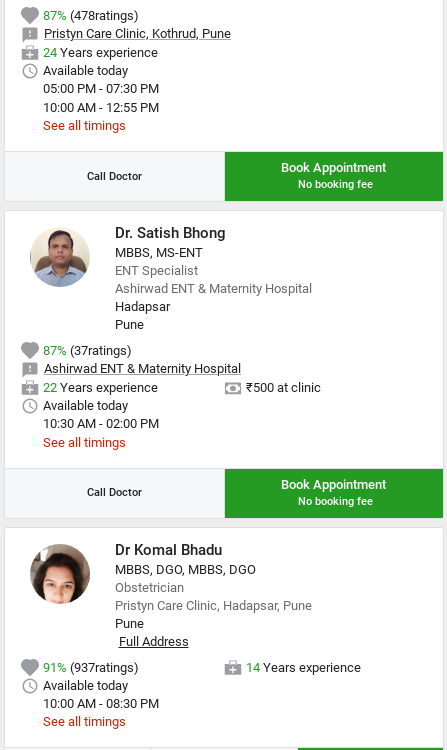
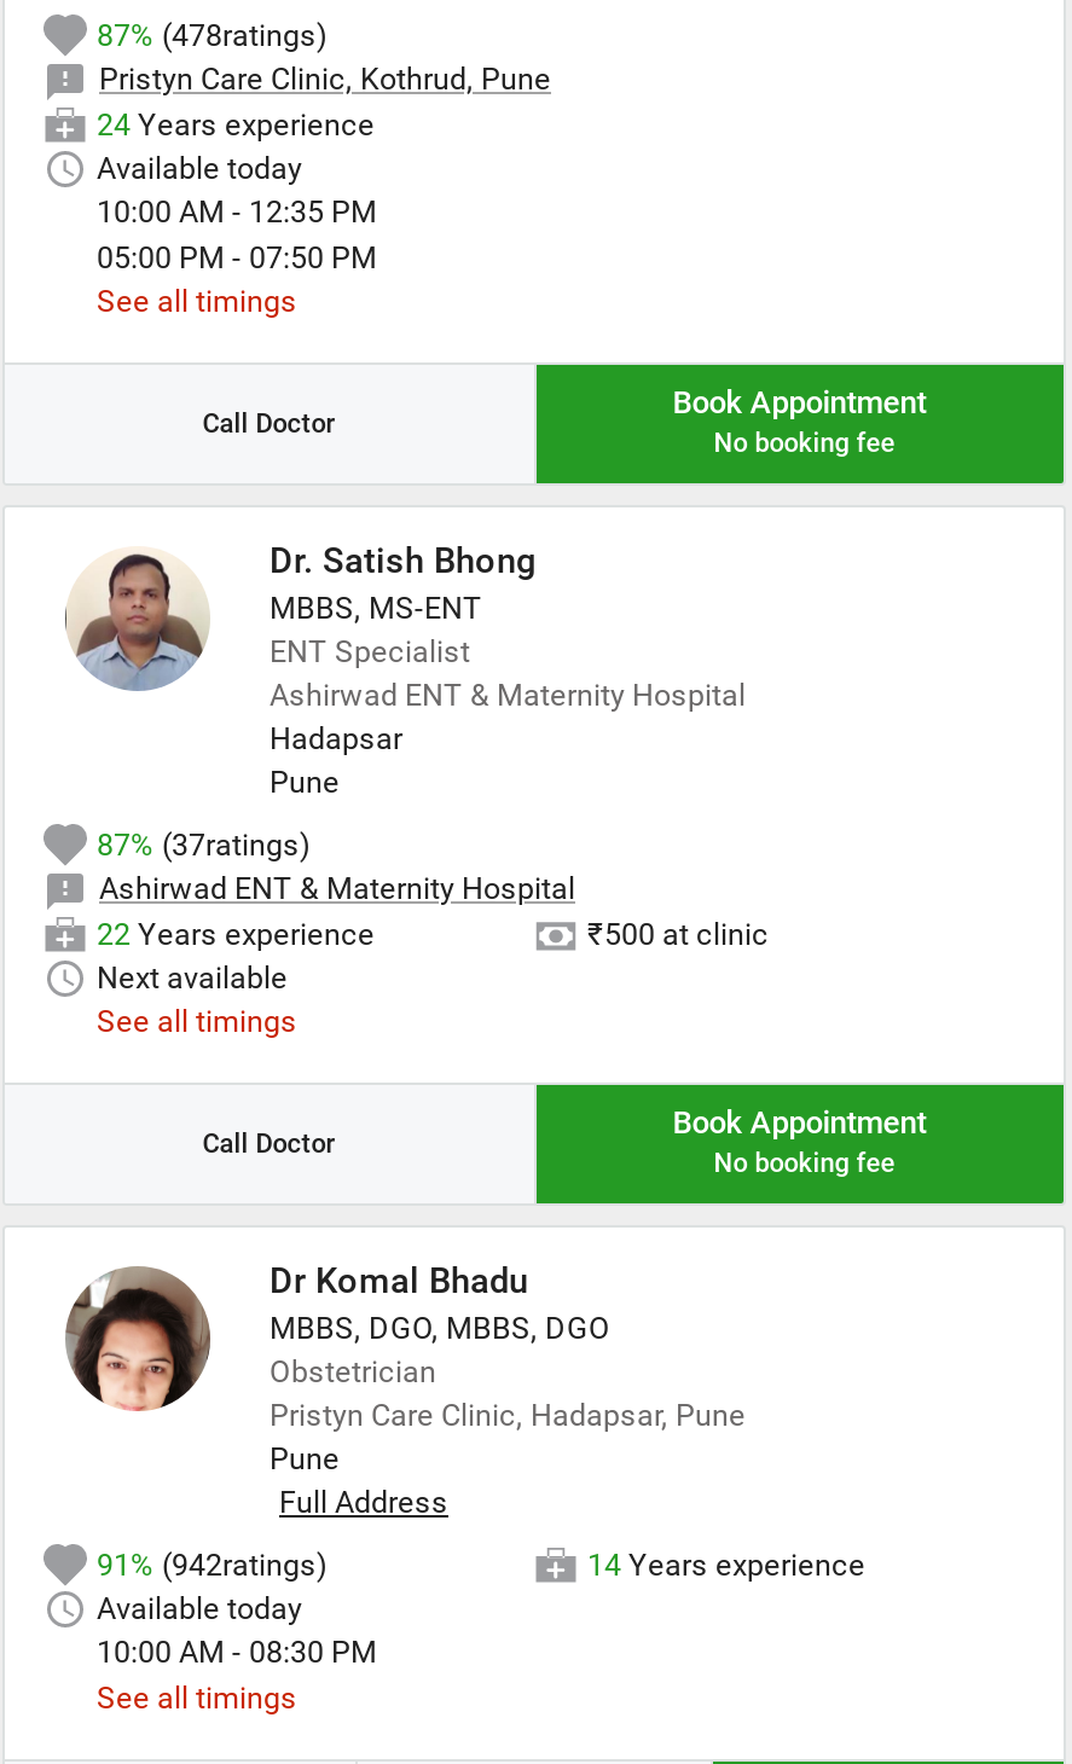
[43,81,159,96] 05:00 PM - 07:30 PM -> [97,193,377,229] 10:00 AM - 12:35 PM
[43,100,159,115] 10:00 AM - 12:55 PM -> [97,238,377,275] 05:00 PM - 07:50 PM
[43,398,159,431] Available today | 10:30 AM - 02:00 PM -> [97,959,288,996] Next available
[43,660,139,675] 91% (937ratings) -> [97,1547,329,1583] 91% (942ratings)

